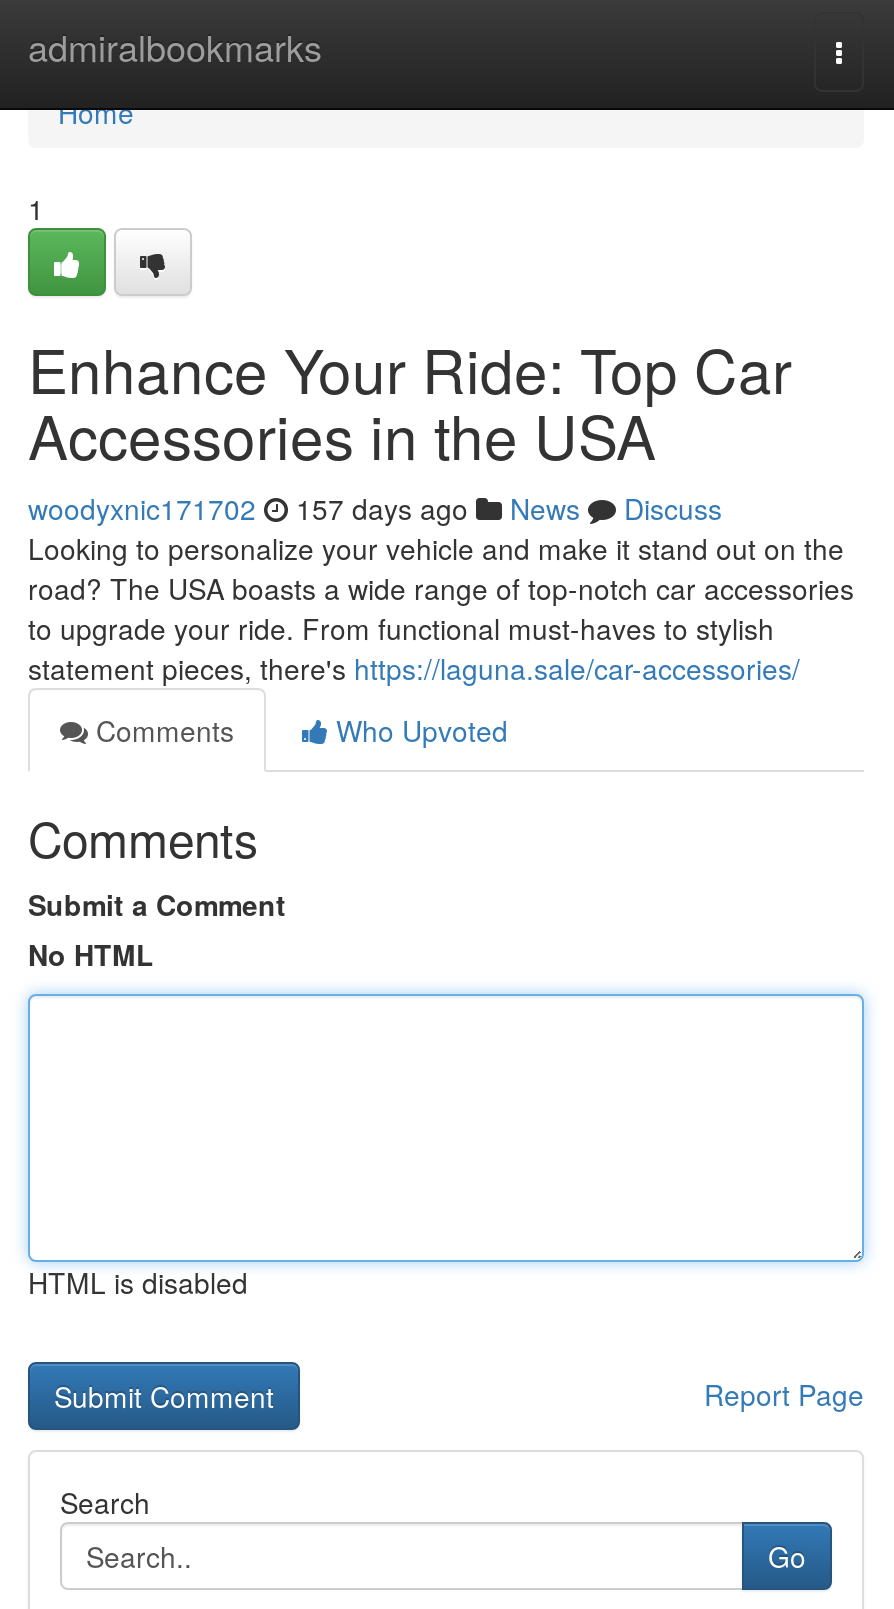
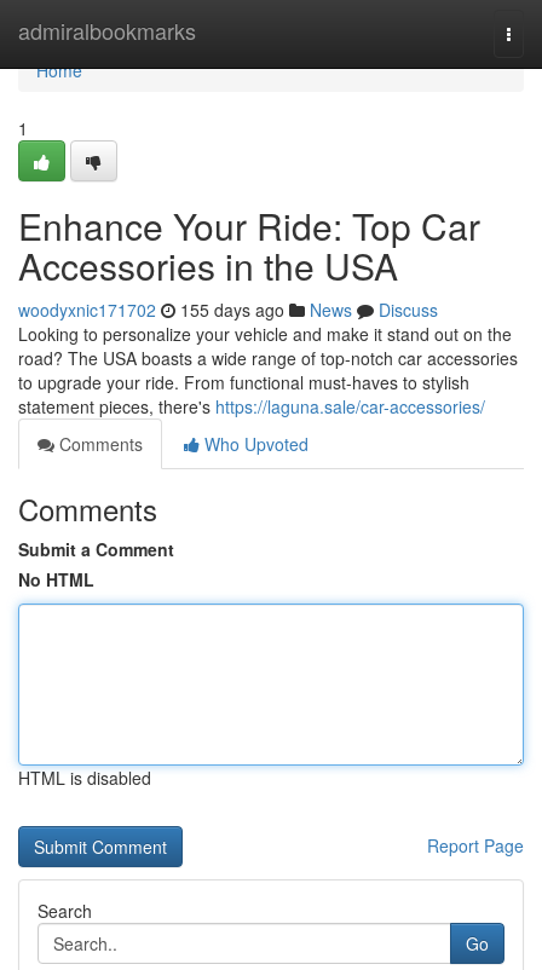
[28,488,722,528] woodyxnic171702 157 days ago News Discuss -> [18,298,438,322] woodyxnic171702 155 days ago News Discuss

